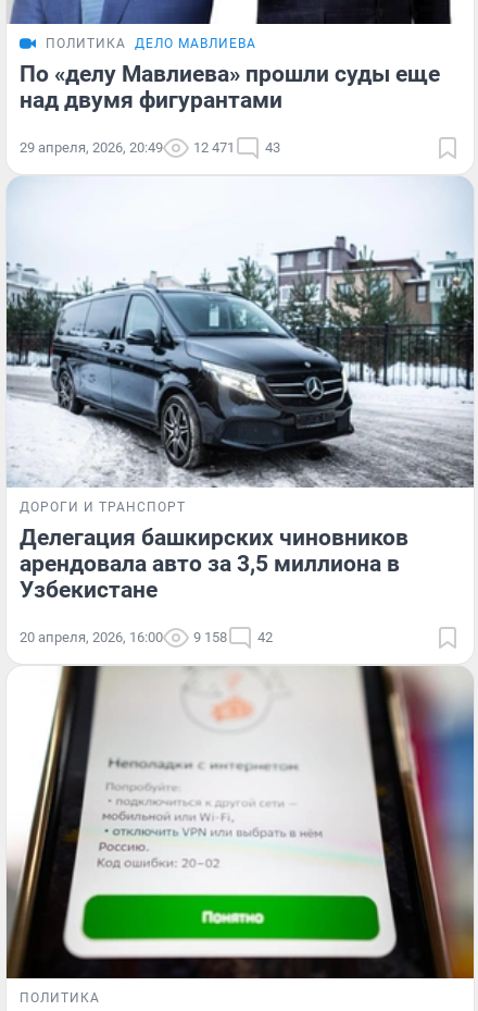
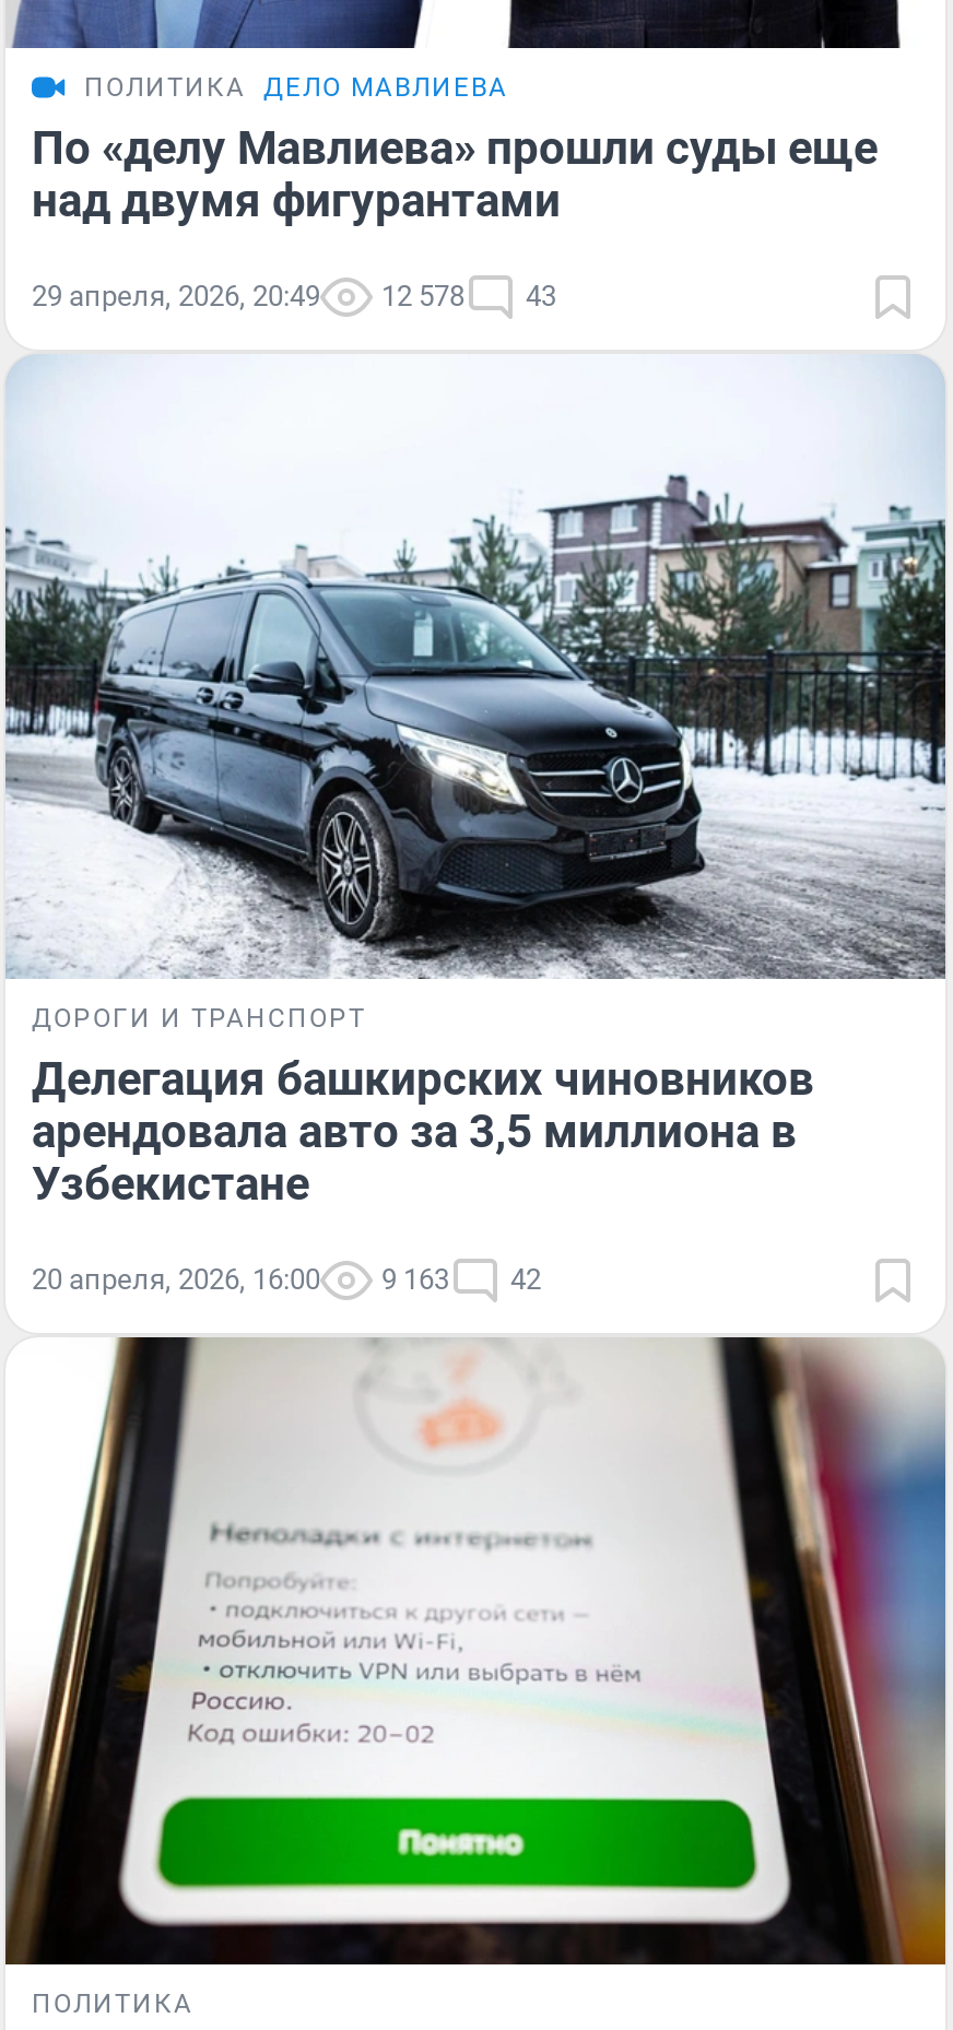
[20,139,280,155] 29 апреля, 2026, 20:49 12 471 43 -> [32,279,556,312] 29 апреля, 2026, 20:49 12 578 43
[20,629,273,646] 20 апреля, 2026, 16:00 9 158 42 -> [32,1263,541,1296] 20 апреля, 2026, 16:00 9 163 42

